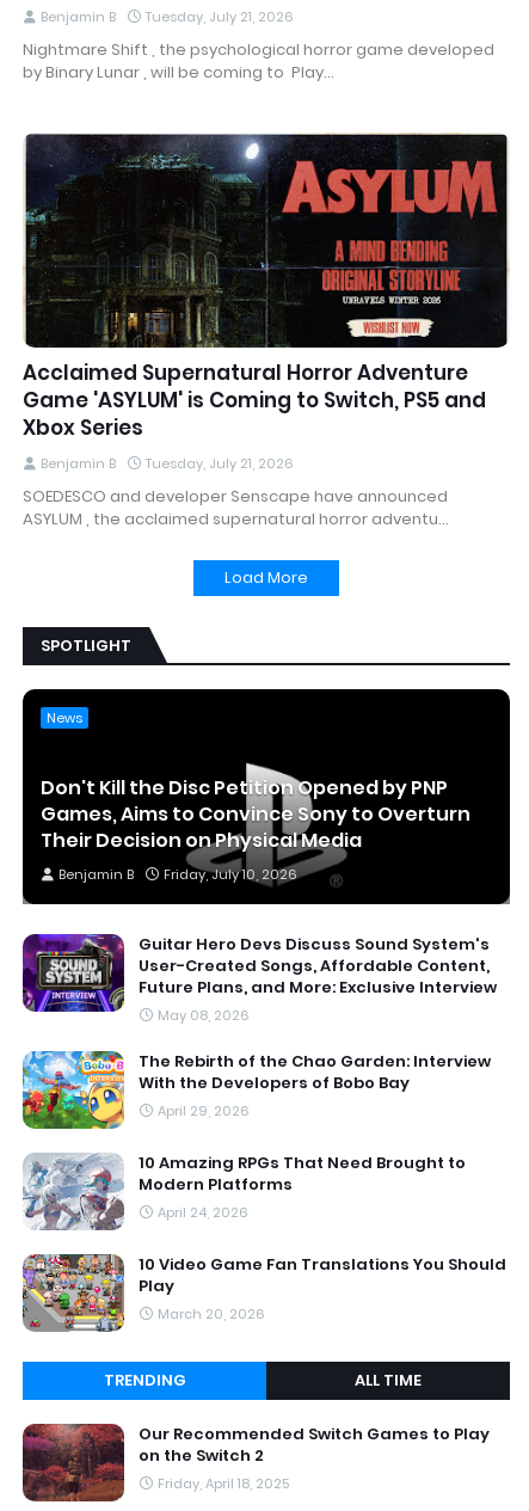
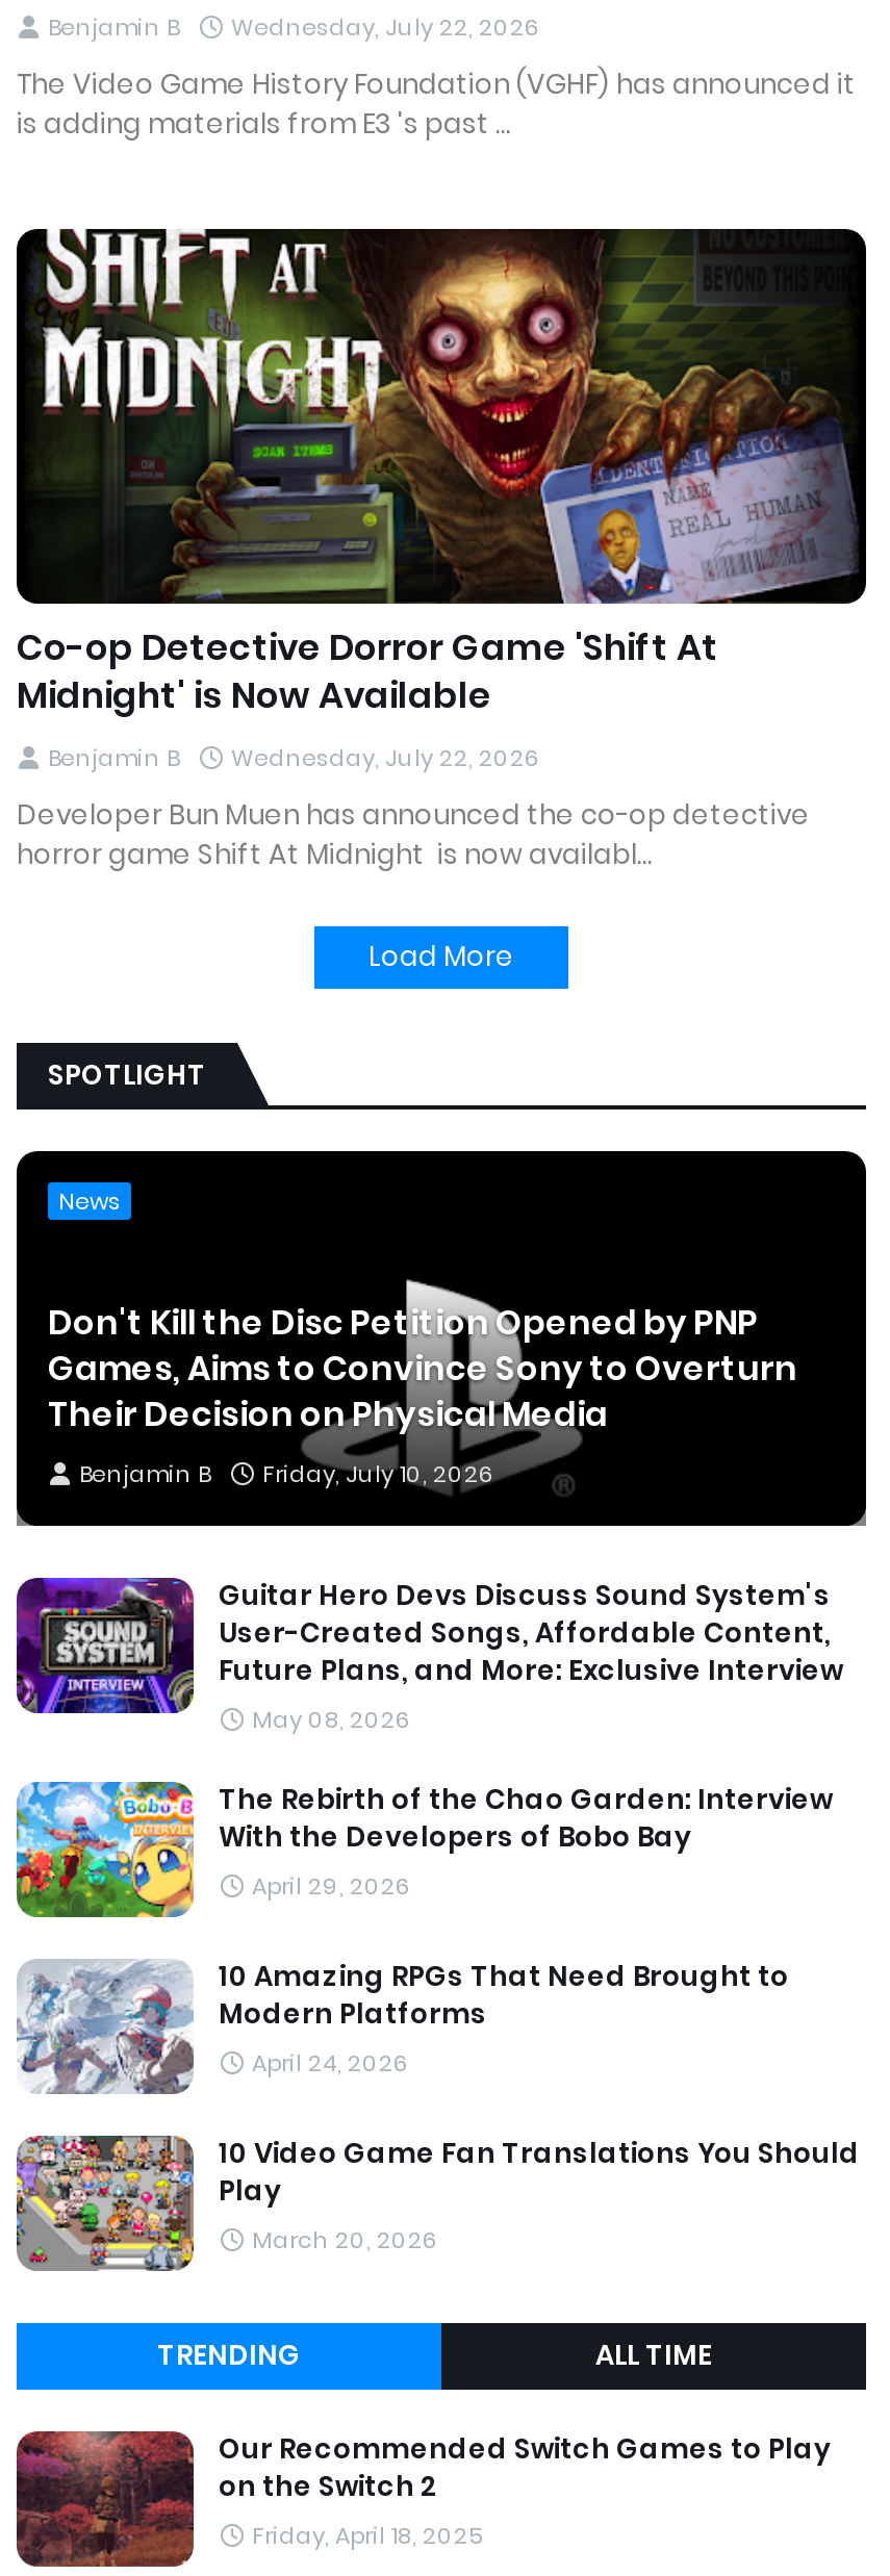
[146,7,294,26] Tuesday, July 21, 2026 -> [231,10,541,44] Wednesday, July 22, 2026
[23,38,494,84] Nightmare Shift , the psychological horror game developed | by Binary Lunar , will be coming to Play… -> [17,65,856,144] The Video Game History Foundation (VGHF) has announced it | is adding materials from E3 's past …
[23,133,510,442] [image] | Acclaimed Supernatural Horror Adventure | Game 'ASYLUM' is Coming to Switch, PS5 and | Xbox Series -> [15,227,868,720] [image] | Co-op Detective Dorror Game 'Shift At | Midnight' is Now Available
[146,454,294,473] Tuesday, July 21, 2026 -> [231,741,541,774] Wednesday, July 22, 2026
[23,485,449,530] SOEDESCO and developer Senscape have announced | ASYLUM , the acclaimed supernatural horror adventu… -> [17,795,810,874] Developer Bun Muen has announced the co-op detective | horror game Shift At Midnight is now availabl…

